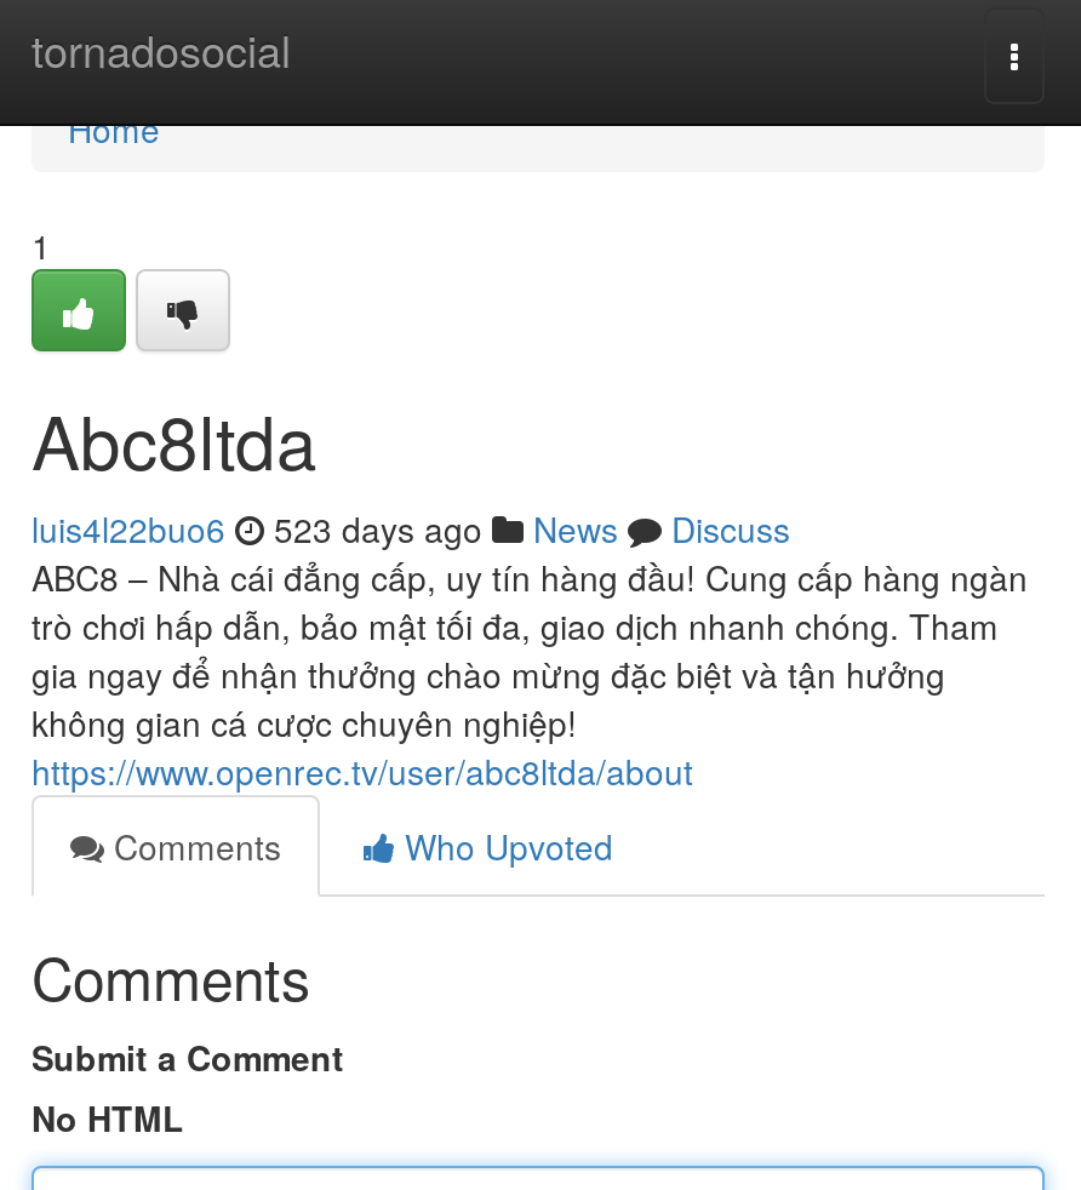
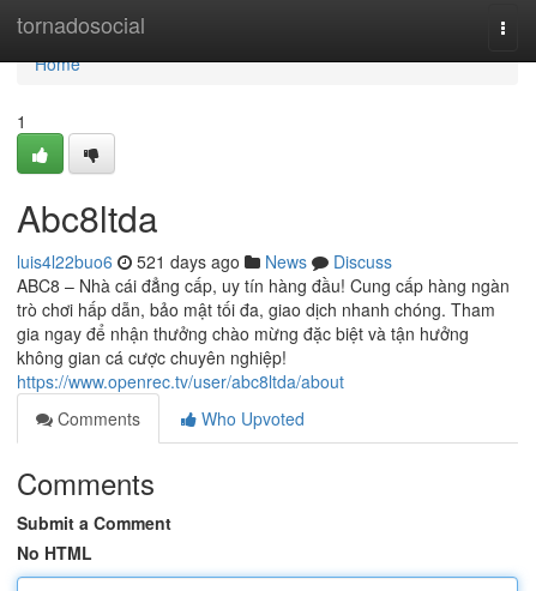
[32,504,790,553] luis4l22buo6 523 days ago News Discuss -> [17,249,392,273] luis4l22buo6 521 days ago News Discuss

